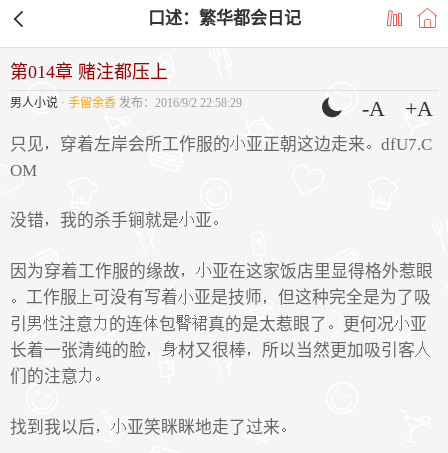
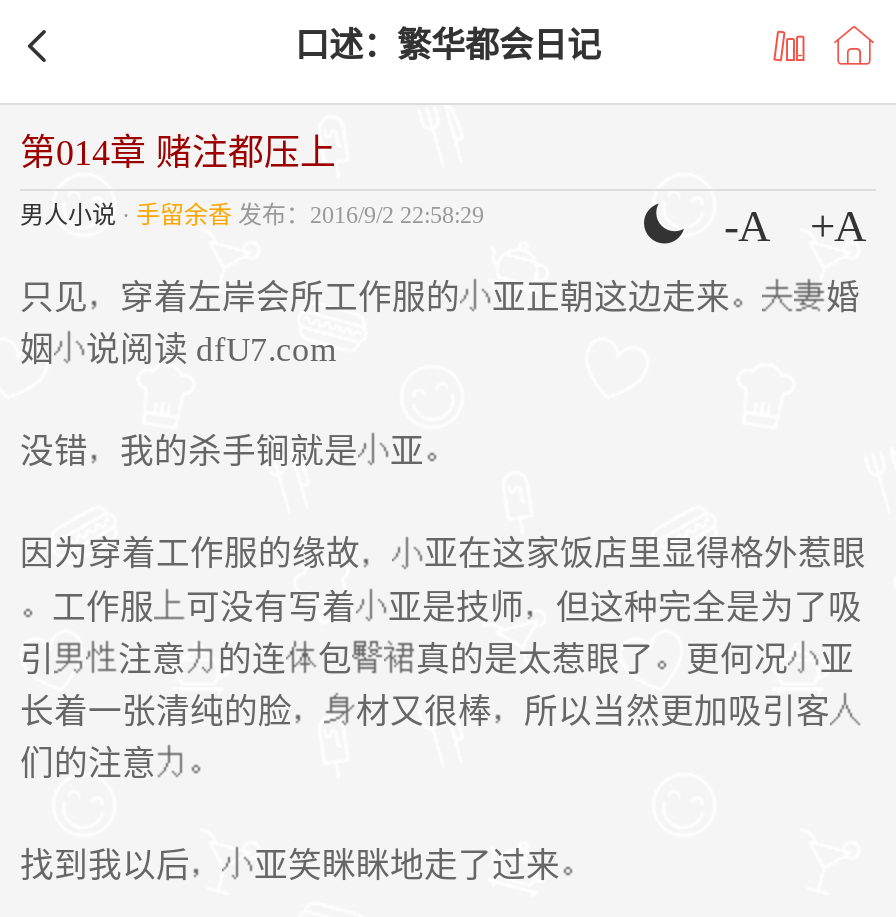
[10,135,432,180] dfU7.C | OM -> [20,279,860,369] 婚 | 姻 | 说阅读 dfU7.com

